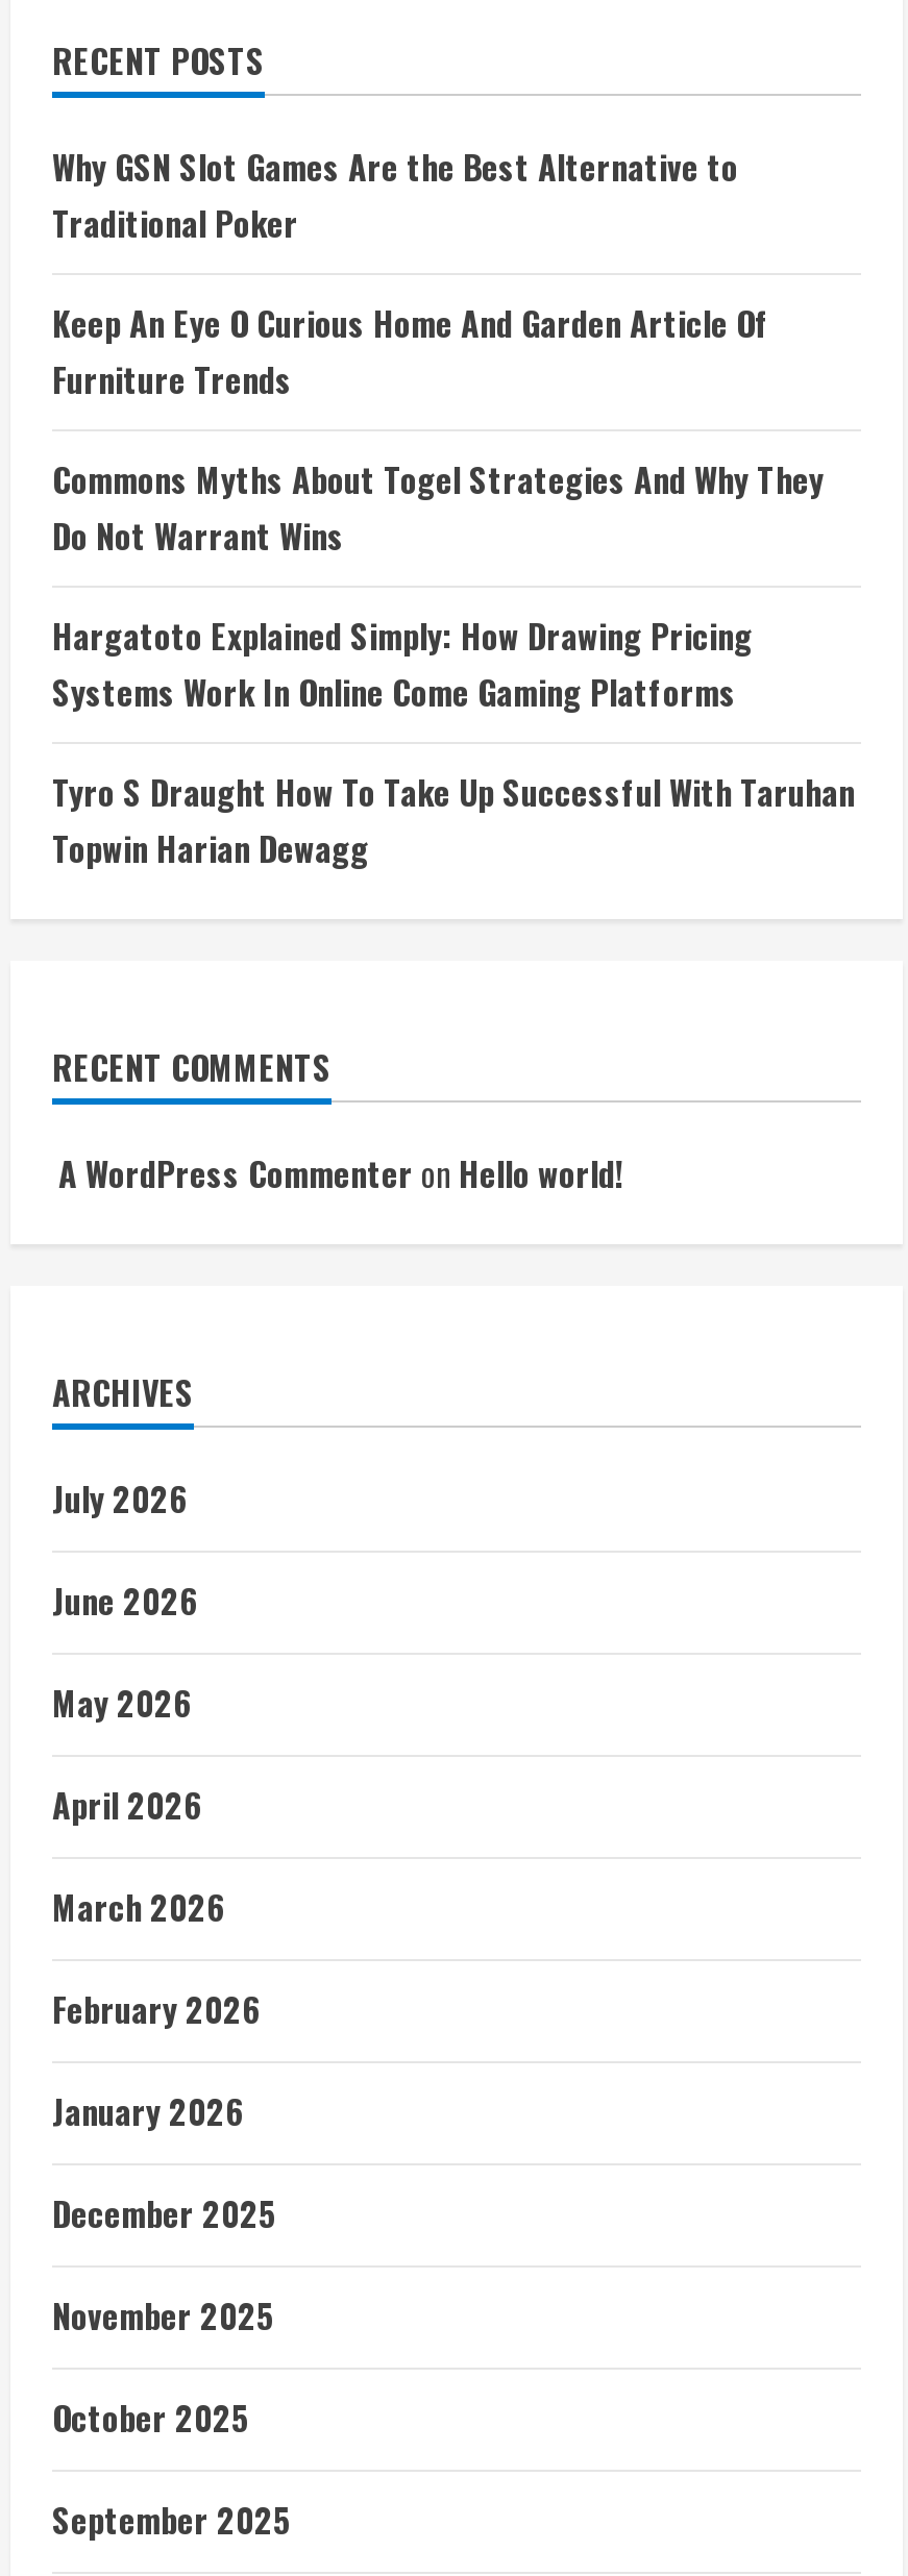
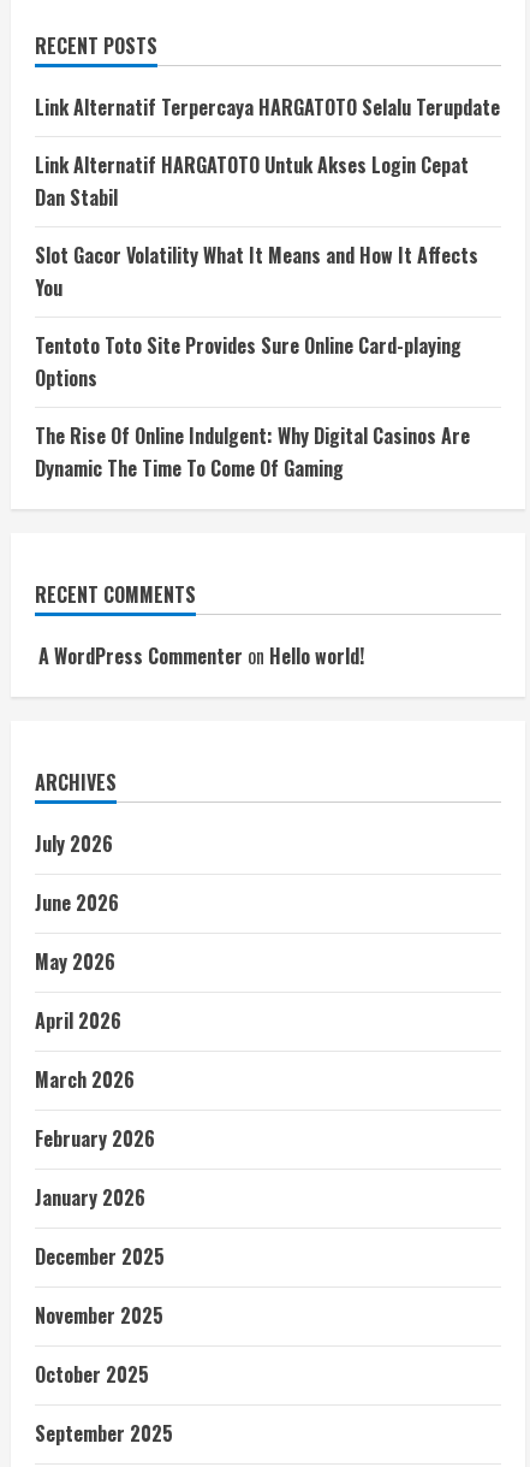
[52,142,738,248] Why GSN Slot Games Are the Best Alternative to | Traditional Poker -> [35,93,500,122] Link Alternatif Terpercaya HARGATOTO Selalu Terupdate
[52,298,769,404] Keep An Eye O Curious Home And Garden Article Of | Furniture Trends -> [35,150,469,212] Link Alternatif HARGATOTO Untuk Akses Login Cepat | Dan Stabil
[52,454,824,561] Commons Myths About Togel Strategies And Why They | Do Not Warrant Wins -> [35,241,478,302] Slot Gacor Volatility What It Means and How It Affects | You
[52,611,753,717] Hargatoto Explained Simply: How Drawing Pricing | Systems Work In Online Come Gaming Platforms -> [35,331,461,392] Tentoto Toto Site Provides Sure Online Card-playing | Options
[52,767,855,873] Tyro S Draught How To Take Up Successful With Taruhan | Topwin Harian Dewagg -> [35,421,470,483] The Rise Of Online Indulgent: Why Digital Casinos Are | Dynamic The Time To Come Of Gaming

